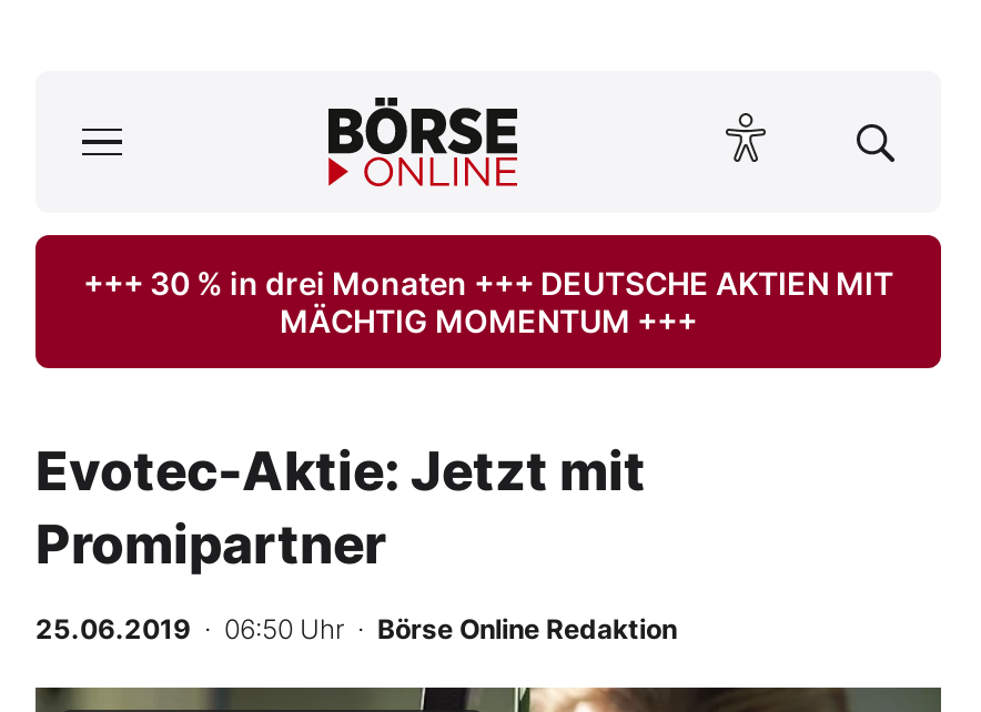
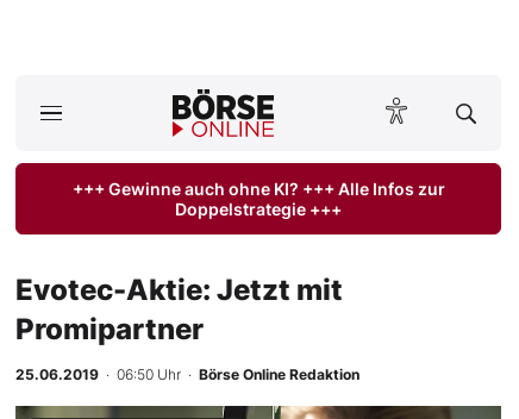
[83,264,893,339] +++ 30 % in drei Monaten +++ DEUTSCHE AKTIEN MIT | MÄCHTIG MOMENTUM +++ -> [72,179,445,219] +++ Gewinne auch ohne KI? +++ Alle Infos zur | Doppelstrategie +++

